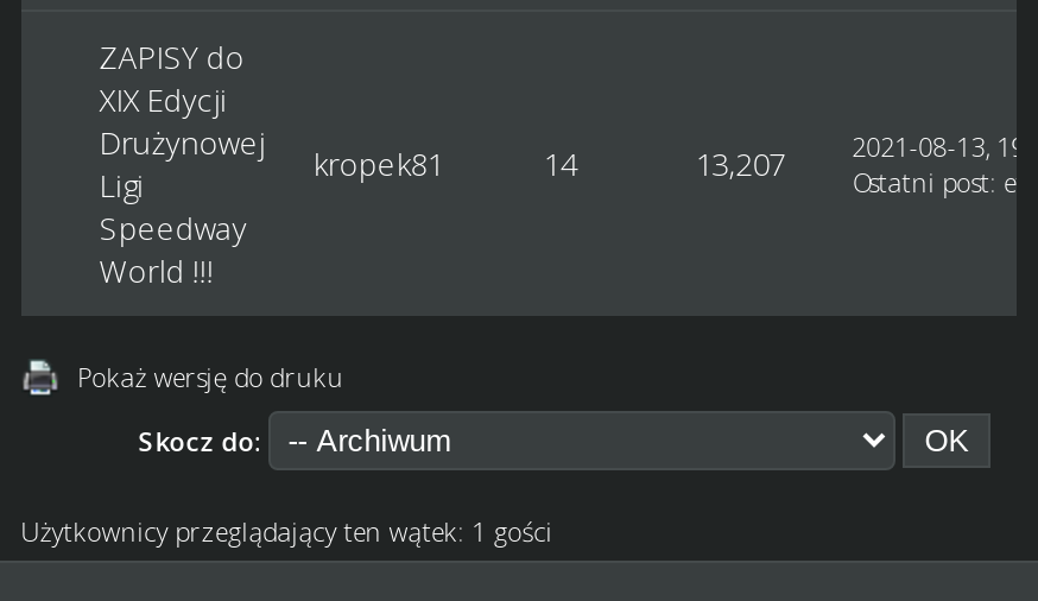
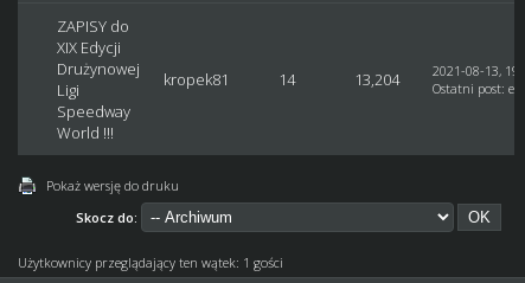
[695,142,786,185] 13,207 -> [354,68,399,90] 13,204

